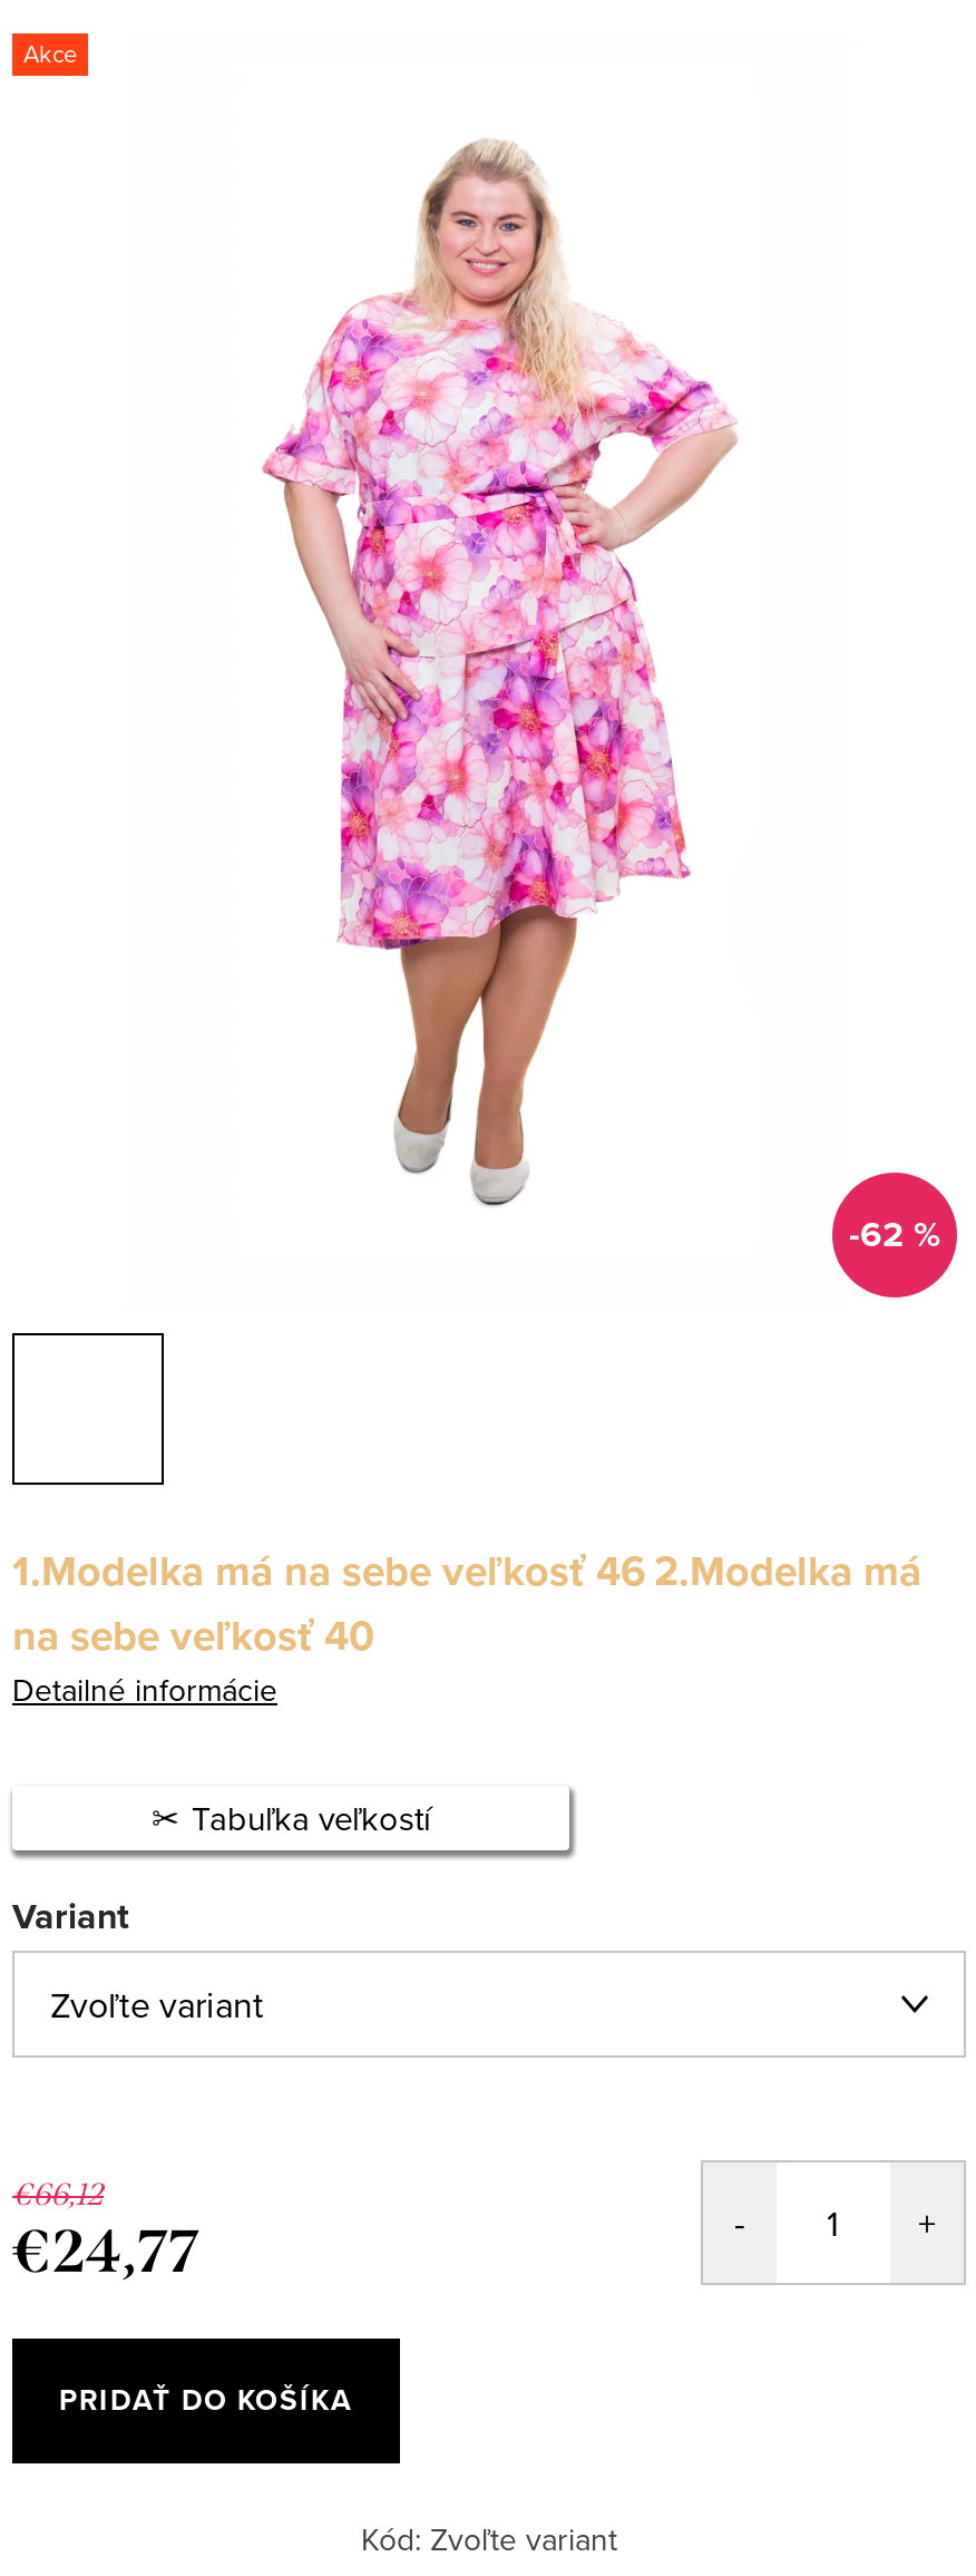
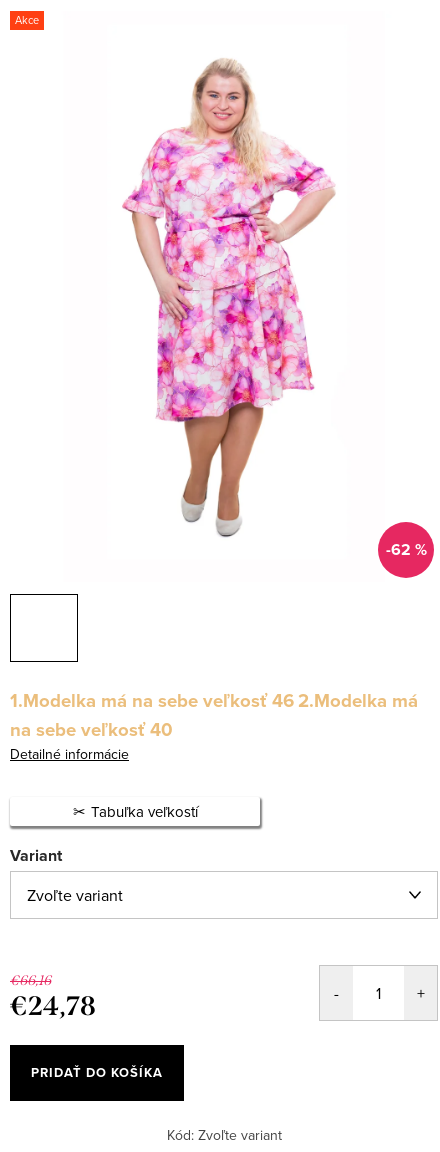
[12,2175,104,2213] €66,12 -> [10,971,51,988] €66,16
[12,2215,199,2286] €24,77 -> [10,989,96,1021] €24,78

